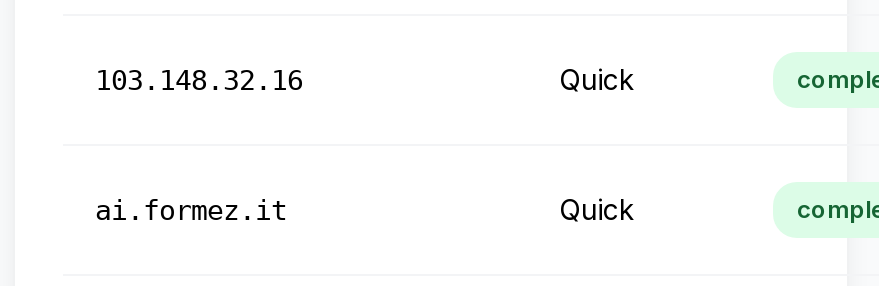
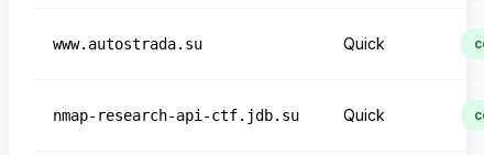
[95,64,303,96] 103.148.32.16 -> [53,35,202,53] www.autostrada.su
[95,194,287,226] ai.formez.it -> [53,107,299,124] nmap-research-api-ctf.jdb.su

